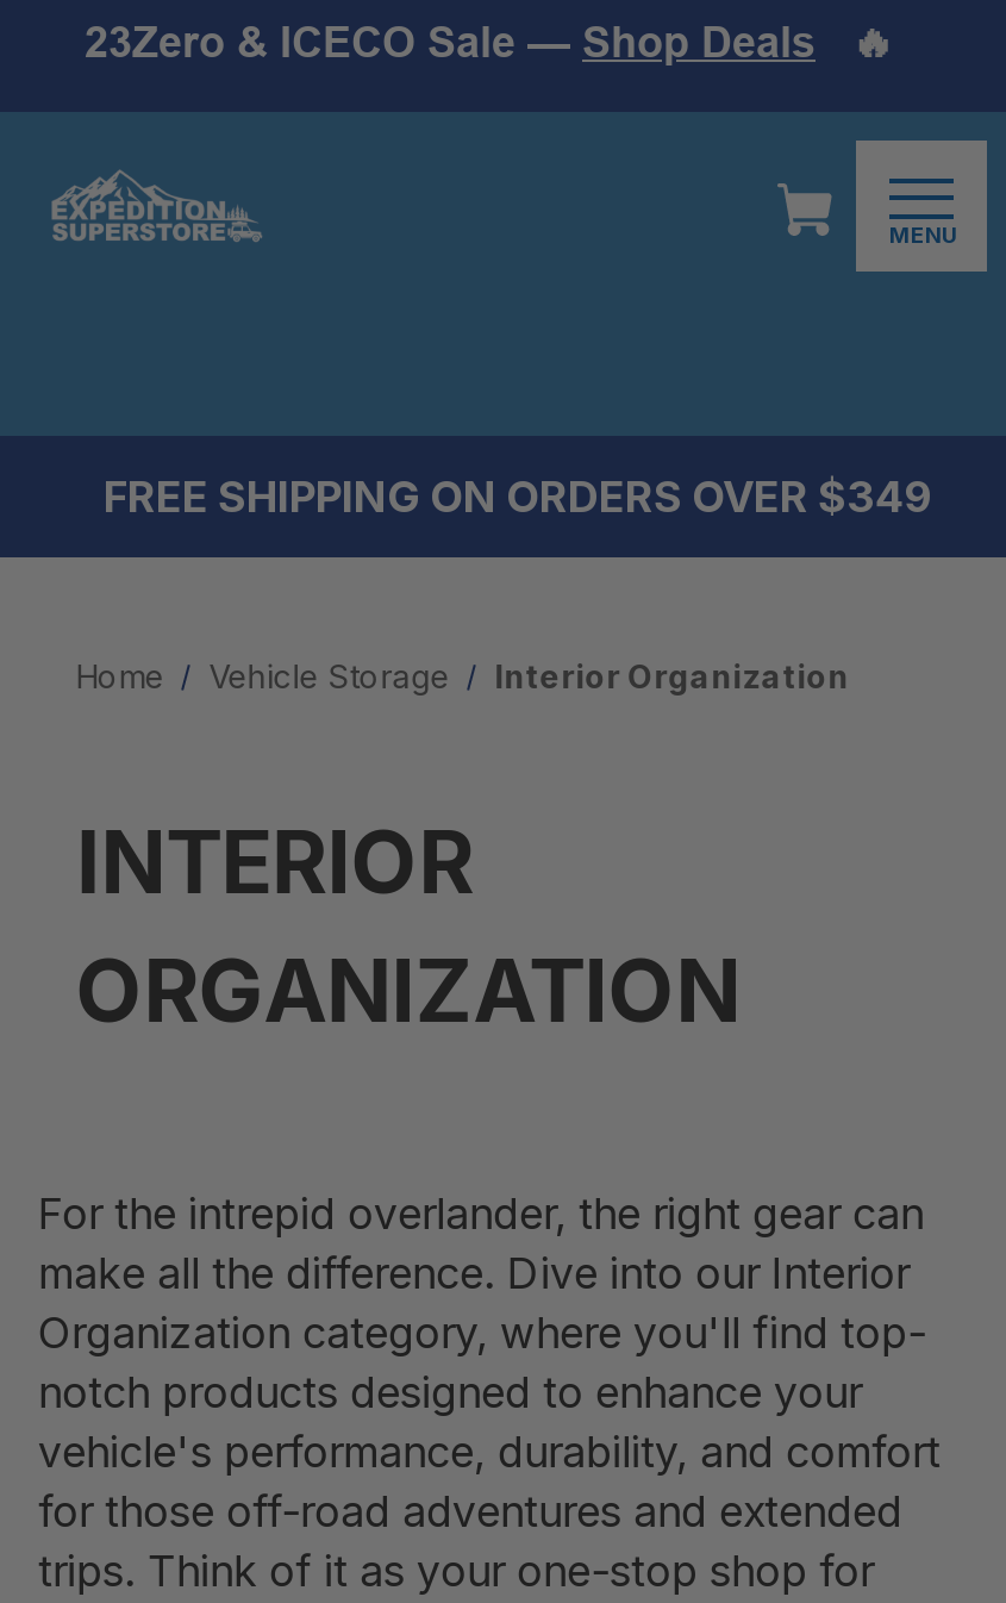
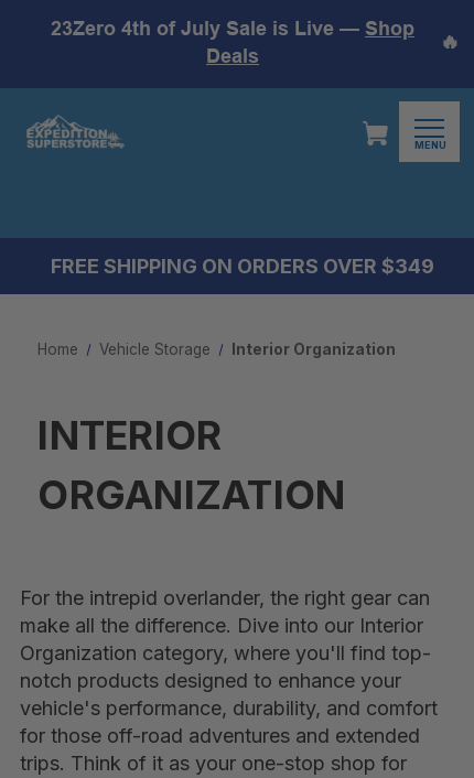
[85,15,816,66] 23Zero & ICECO Sale — Shop Deals -> [51,16,414,67] 23Zero 4th of July Sale is Live — Shop | Deals

